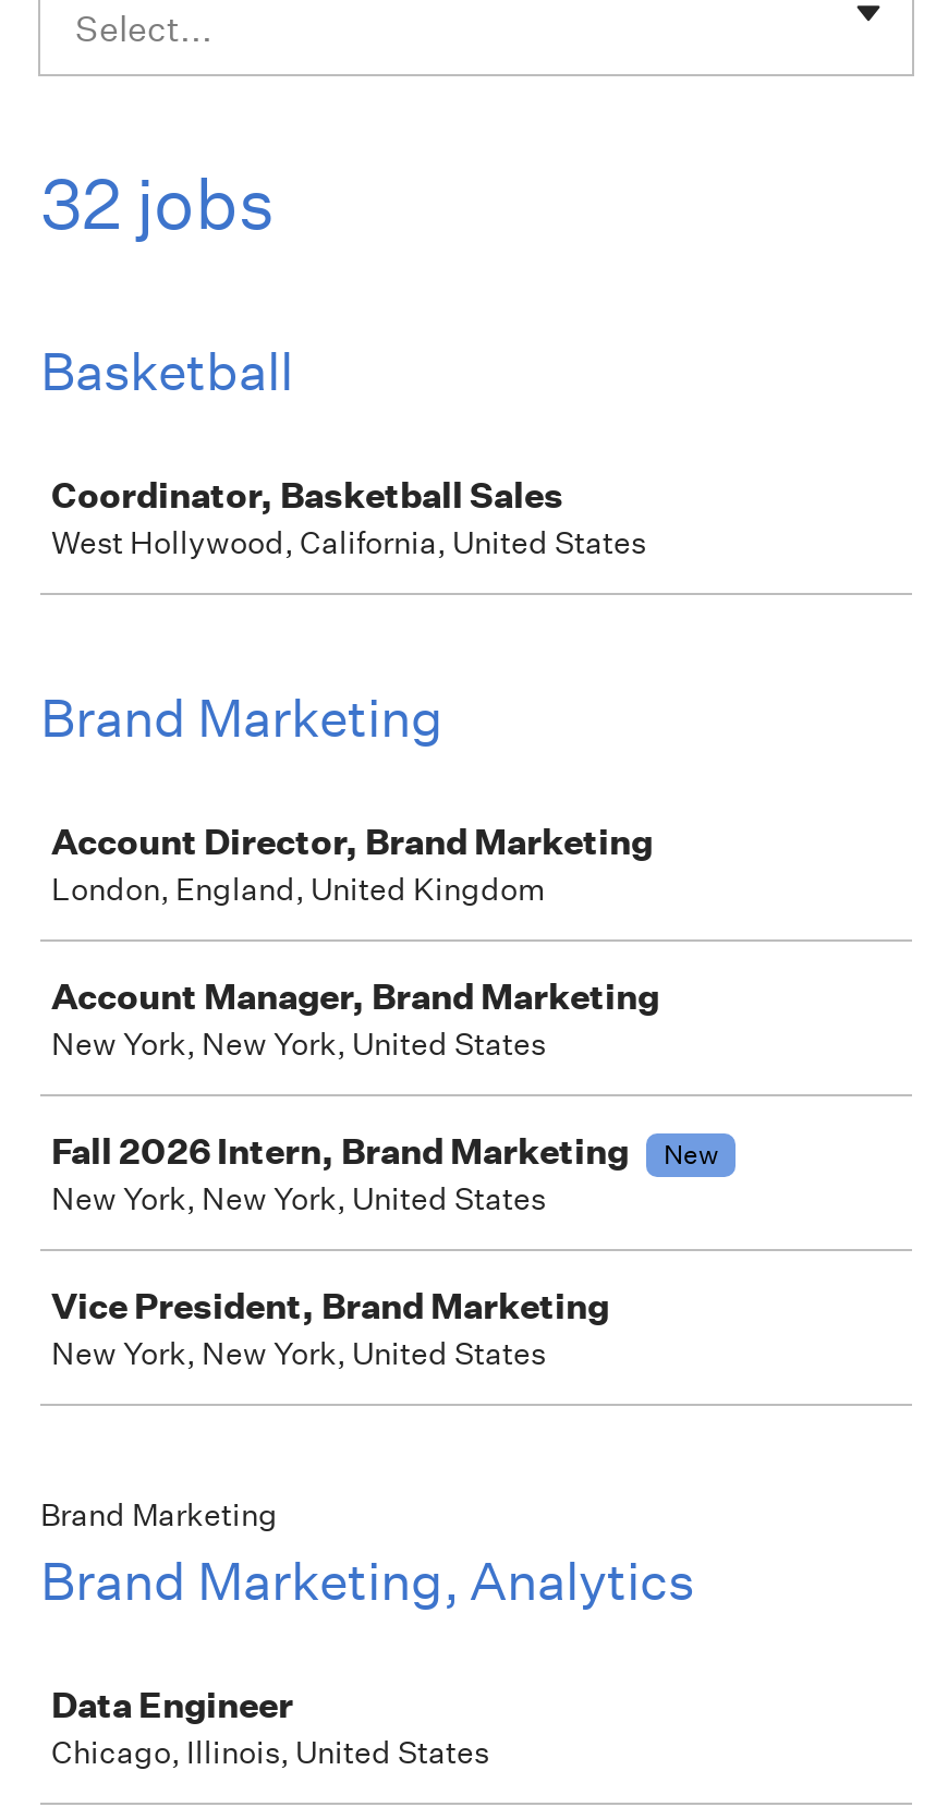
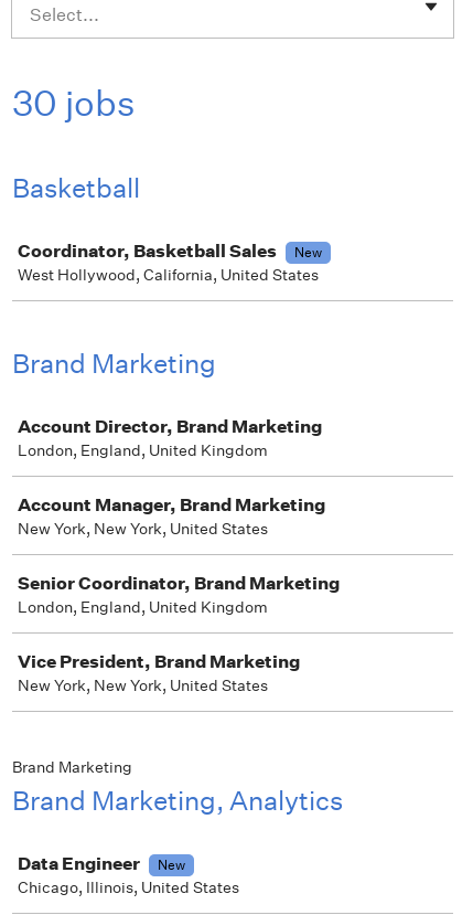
[40,161,276,246] 32 jobs -> [12,82,136,125] 30 jobs
none -> [294,243,322,262] New
[51,1129,718,1218] Fall 2026 Intern, Brand Marketing | New | New York, New York, United States -> [18,572,340,617] Senior Coordinator, Brand Marketing | London, England, United Kingdom
none -> [158,855,185,874] New

